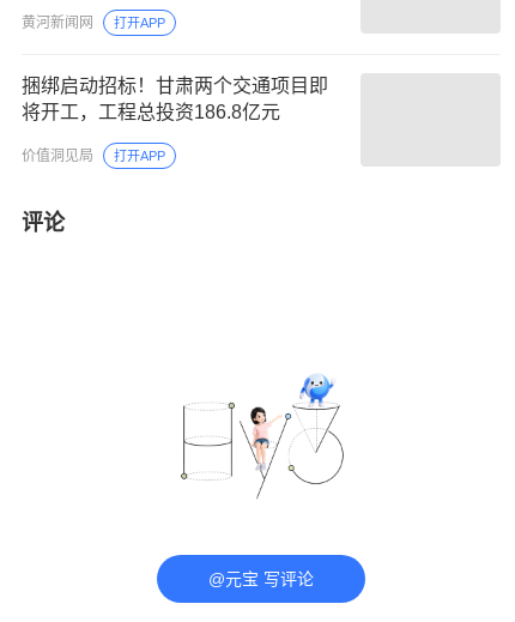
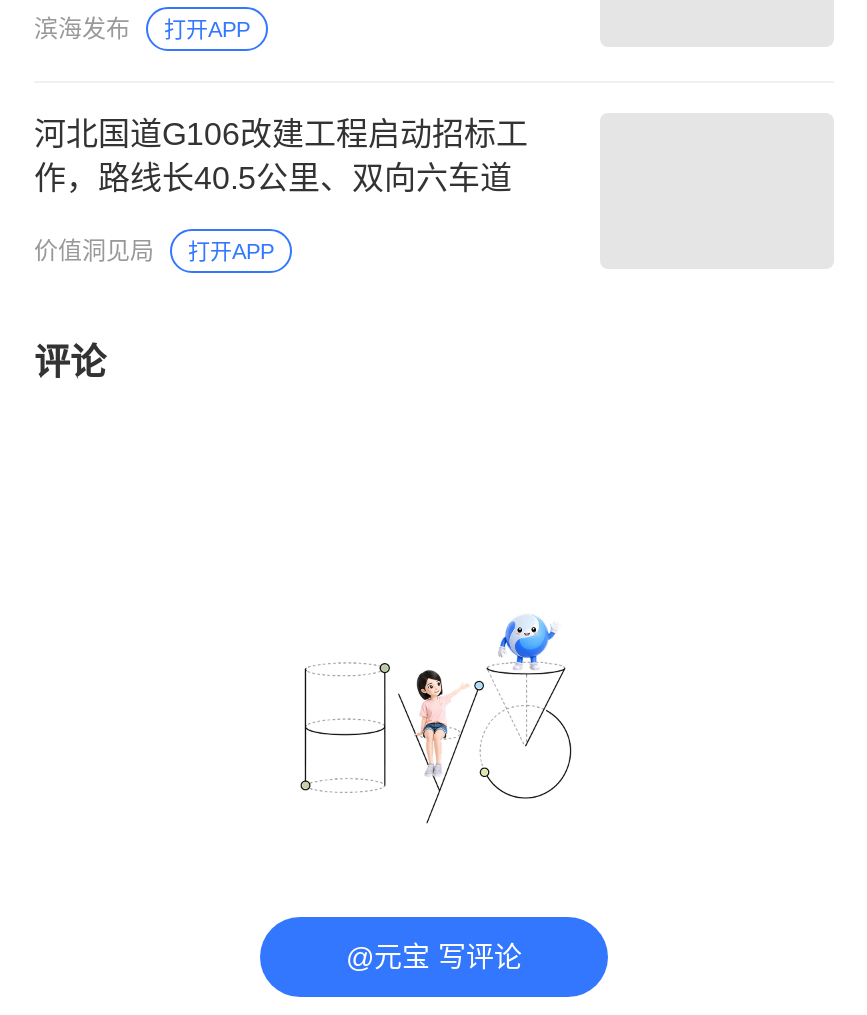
[22,15,93,32] 黄河新闻网 -> [34,16,130,44] 滨海发布
[22,76,328,123] 捆绑启动招标！甘肃两个交通项目即 | 将开工，工程总投资186.8亿元 -> [34,118,528,196] 河北国道G106改建工程启动招标工 | 作，路线长40.5公里、双向六车道

